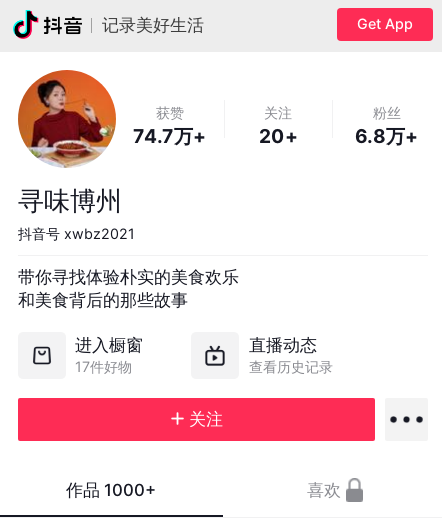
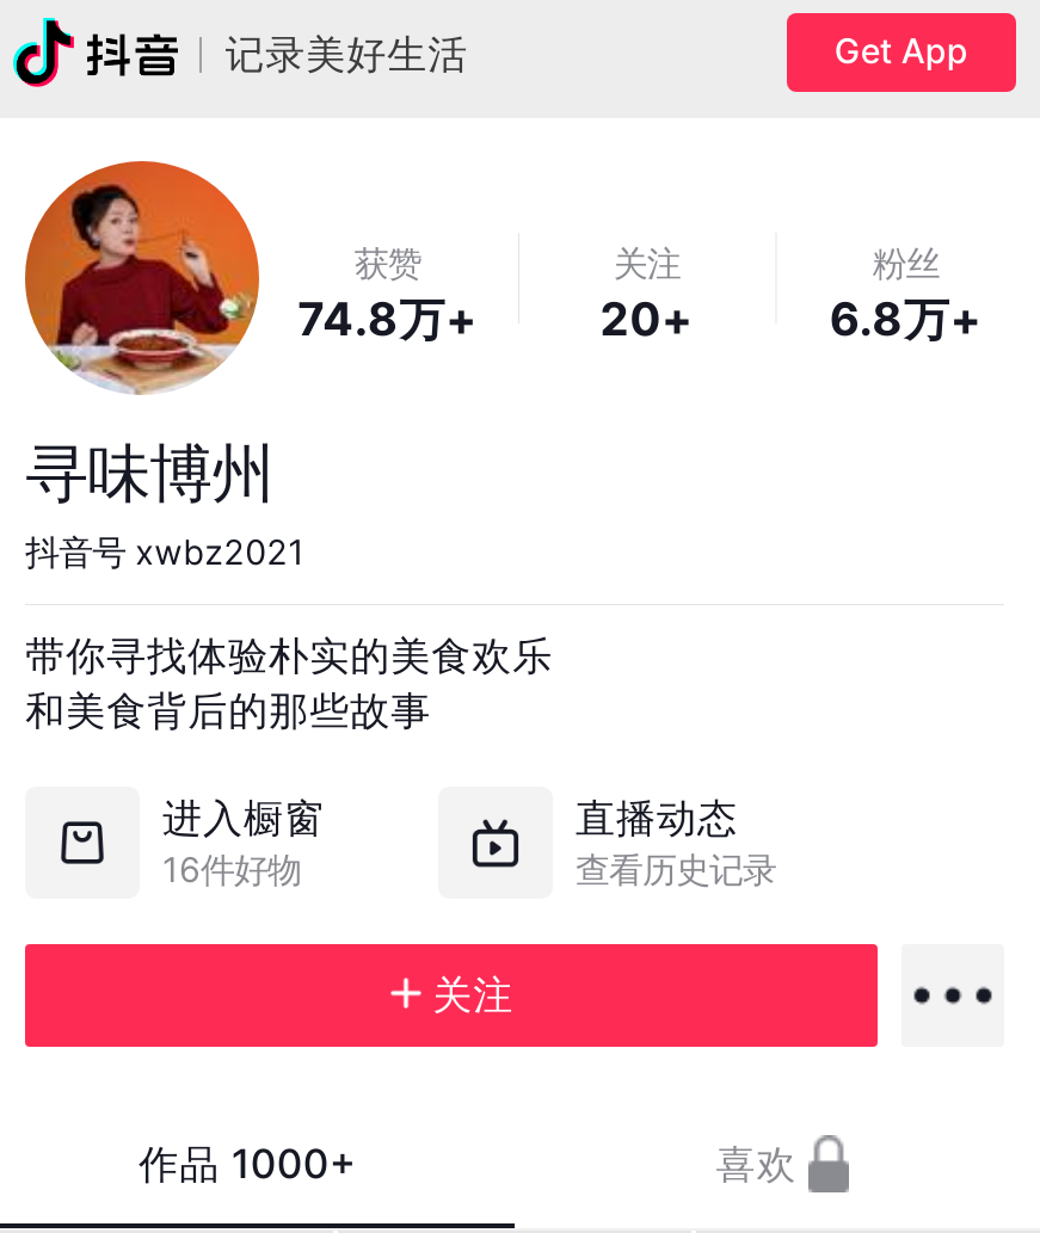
[133,124,206,148] 74.7万+ -> [298,290,478,347] 74.8万+
[75,358,132,375] 17件好物 -> [162,848,301,889] 16件好物

